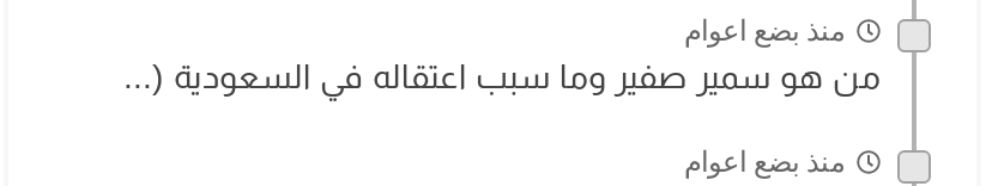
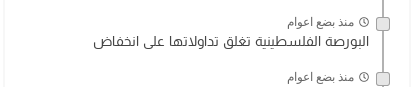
[123,57,881,95] من هو سمير صفير وما سبب اعتقاله في السعودية (... -> [93,33,369,49] البورصة الفلسطينية تغلق تداولاتها على انخفاض

